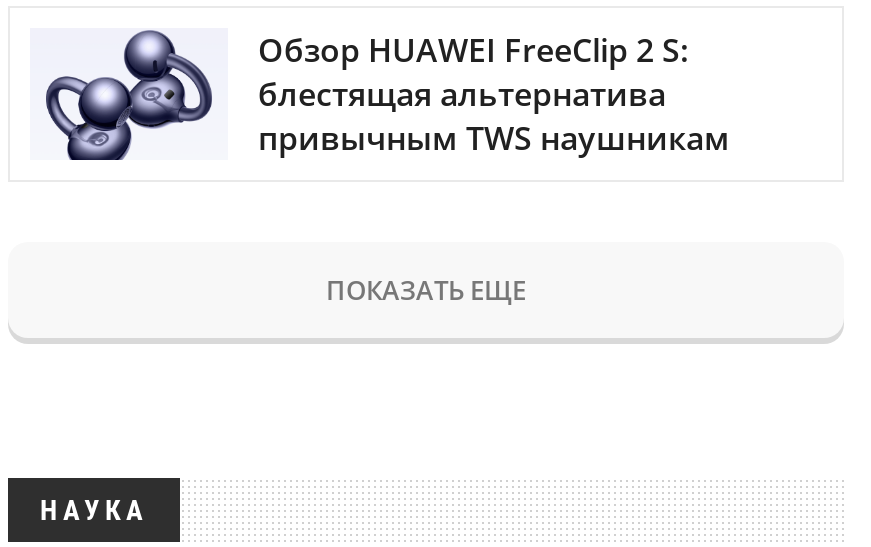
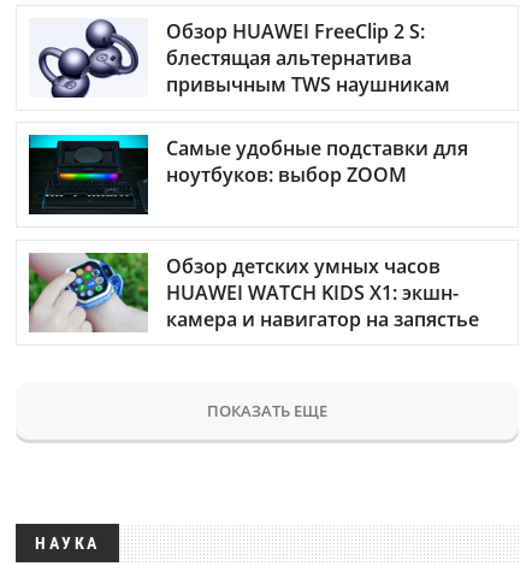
none -> [28,134,479,332] [image] | Самые удобные подставки для | ноутбуков: выбор ZOOM | Обзор детских умных часов | HUAWEI WATCH KIDS X1: экшн- | камера и навигатор на запястье
none -> [28,252,149,334] [image]

